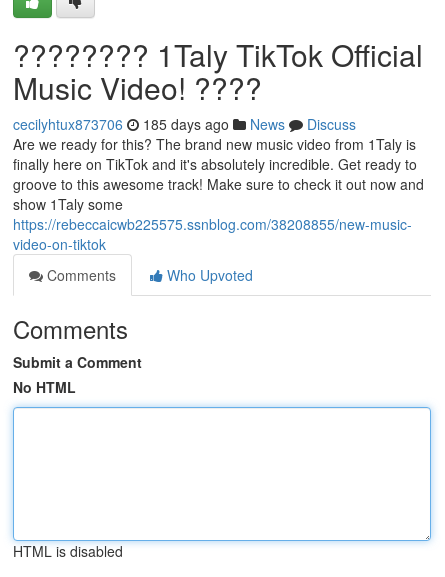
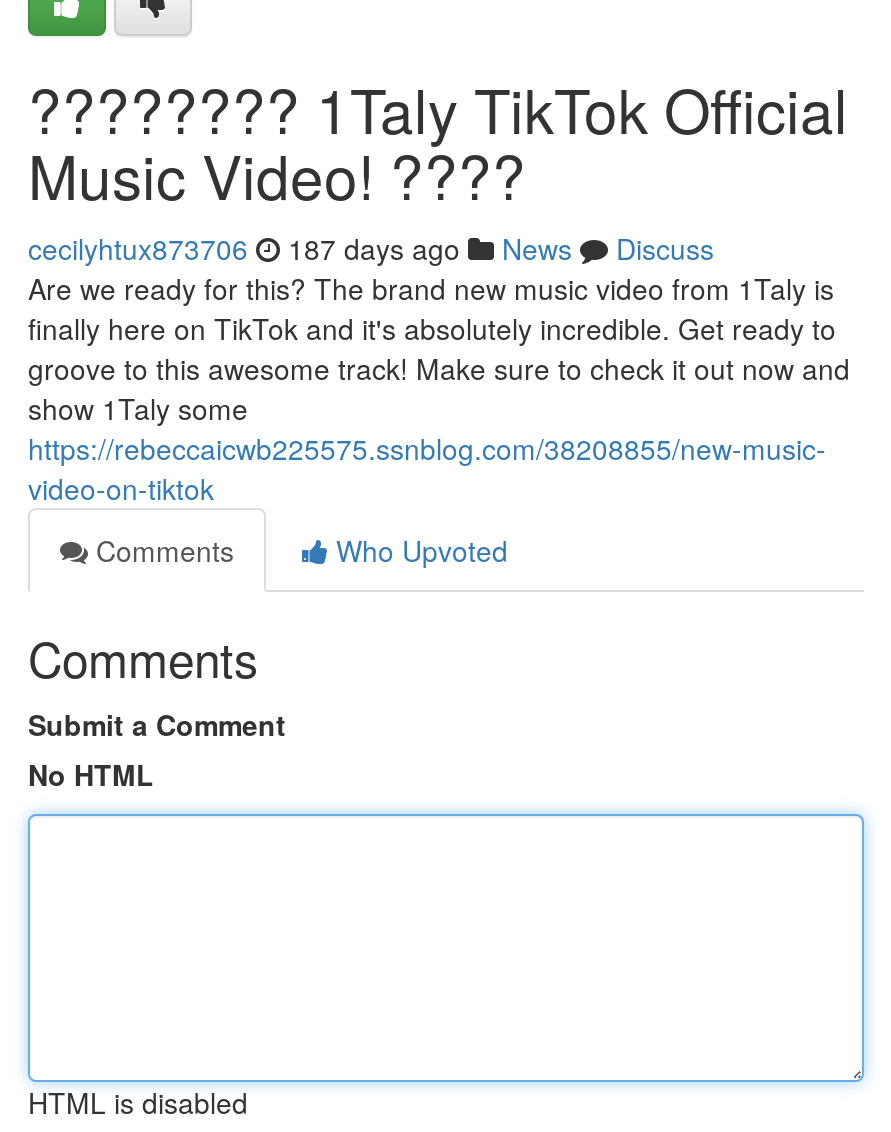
[13,114,356,134] cecilyhtux873706 185 days ago News Discuss -> [28,228,714,268] cecilyhtux873706 187 days ago News Discuss

